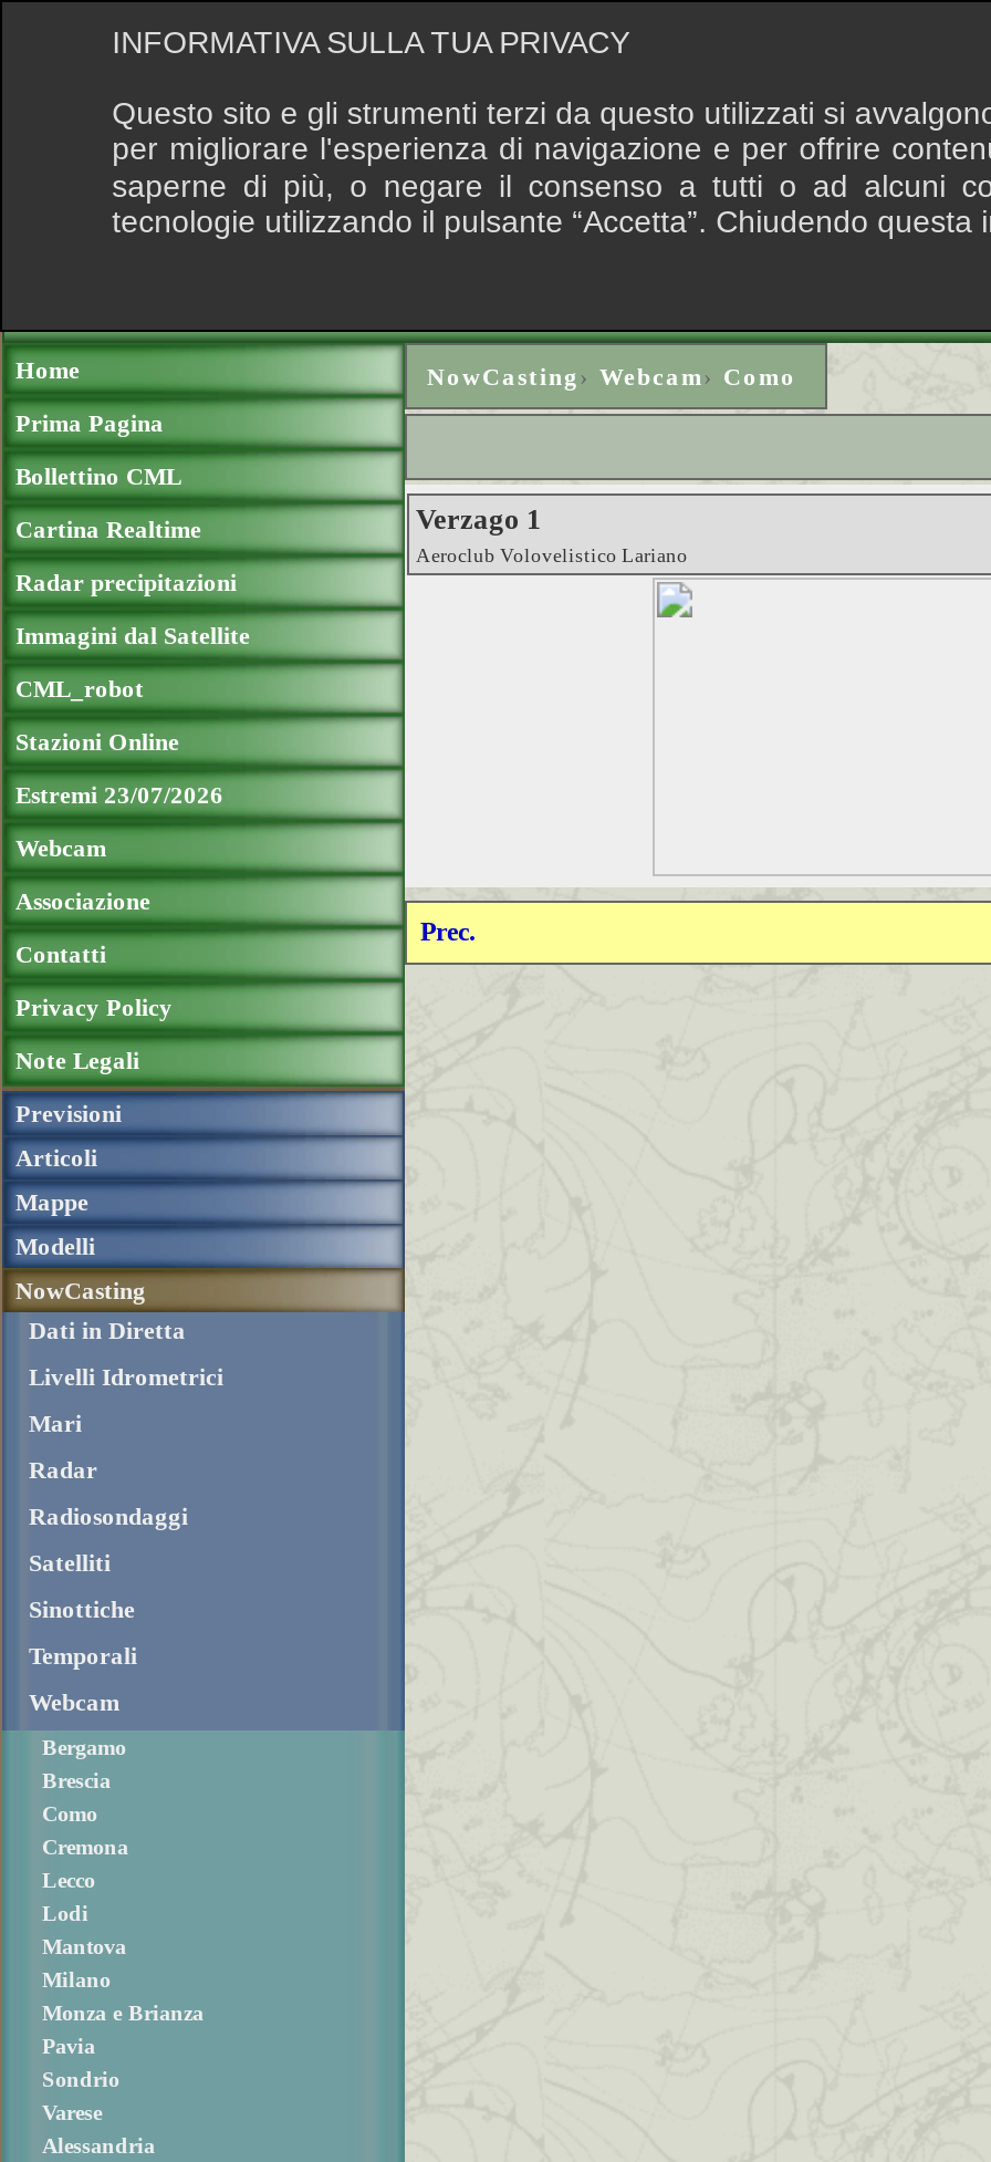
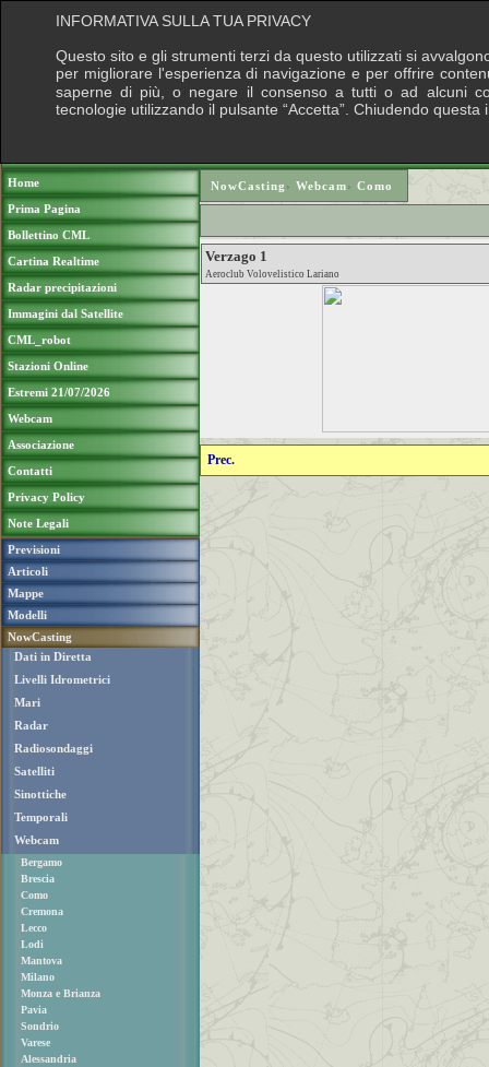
[15,781,223,808] Estremi 23/07/2026 -> [8,386,110,399] Estremi 21/07/2026

